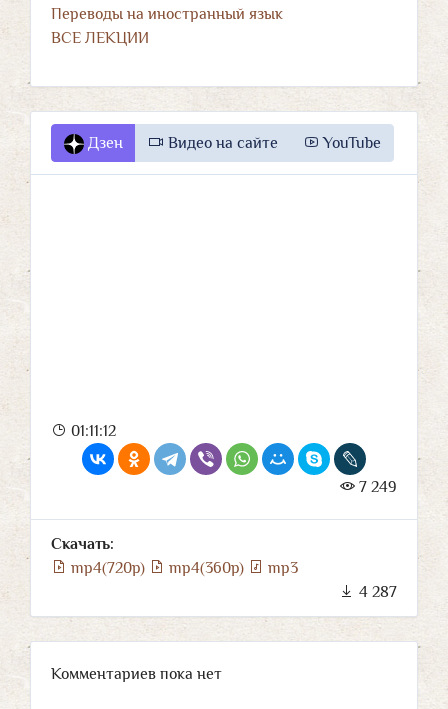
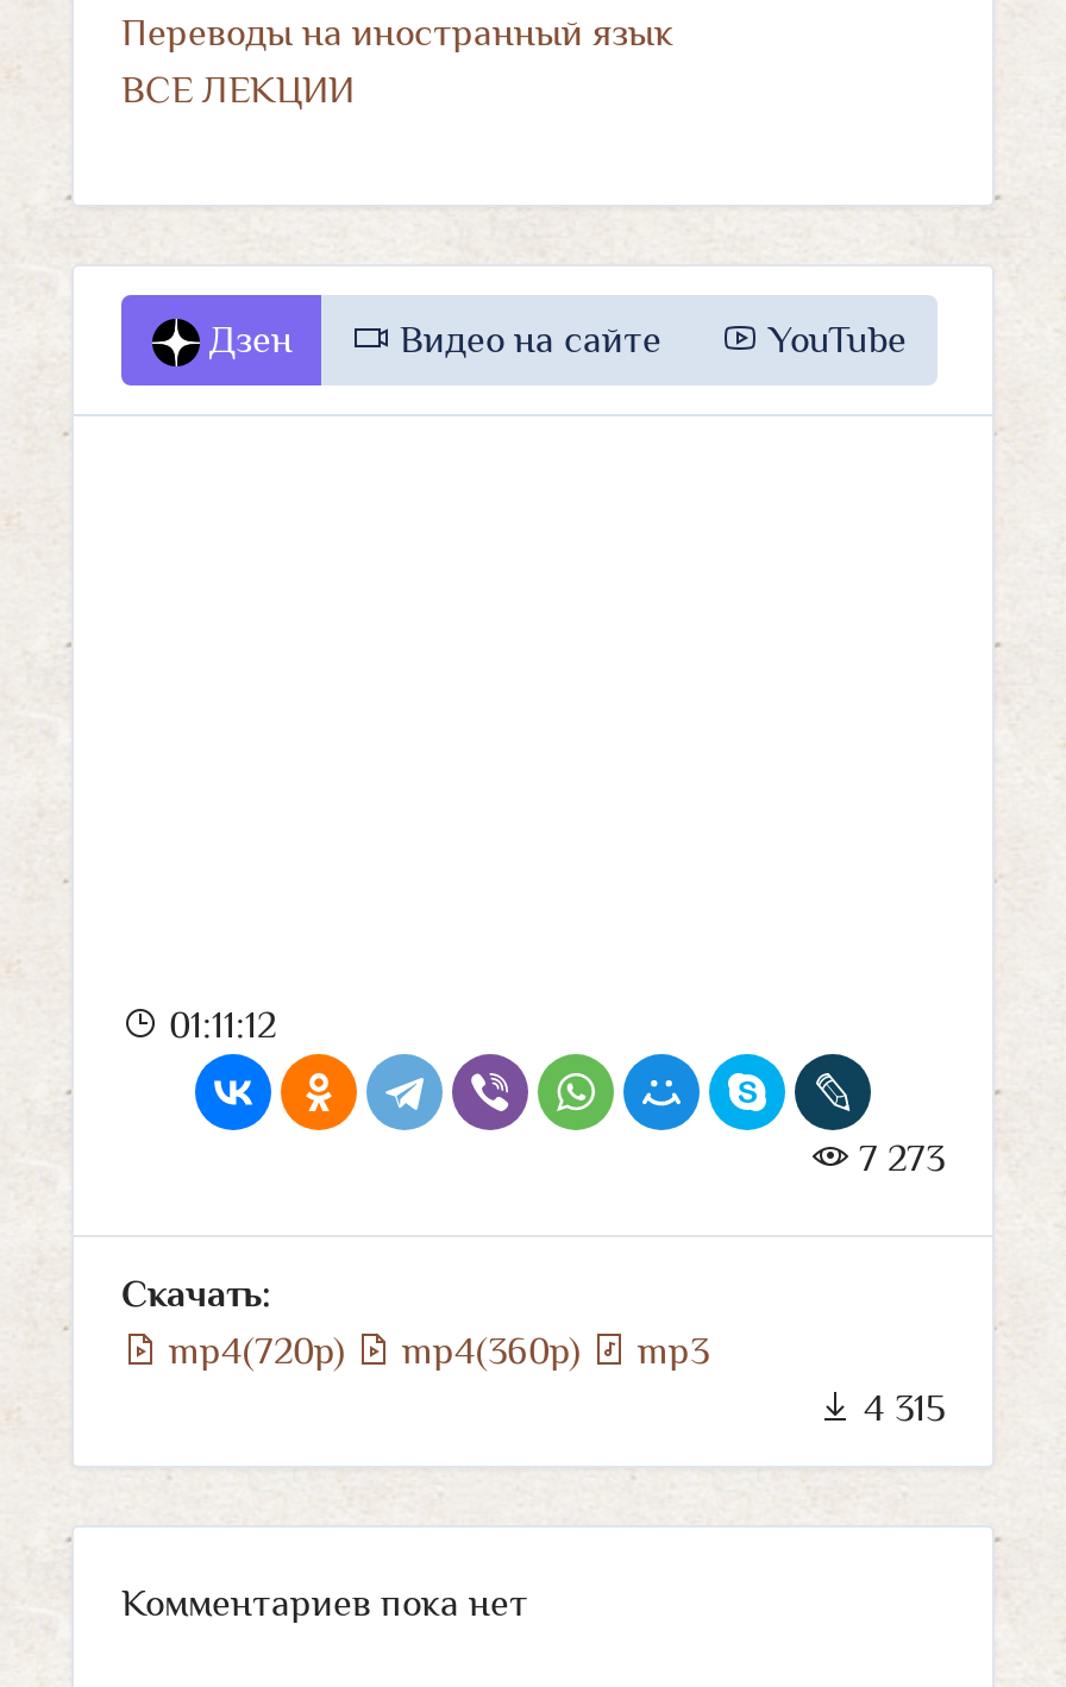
[355,478,397,496] 7 249 -> [849,1138,945,1180] 7 273
[355,583,397,601] 4 287 -> [854,1387,945,1430] 4 315

